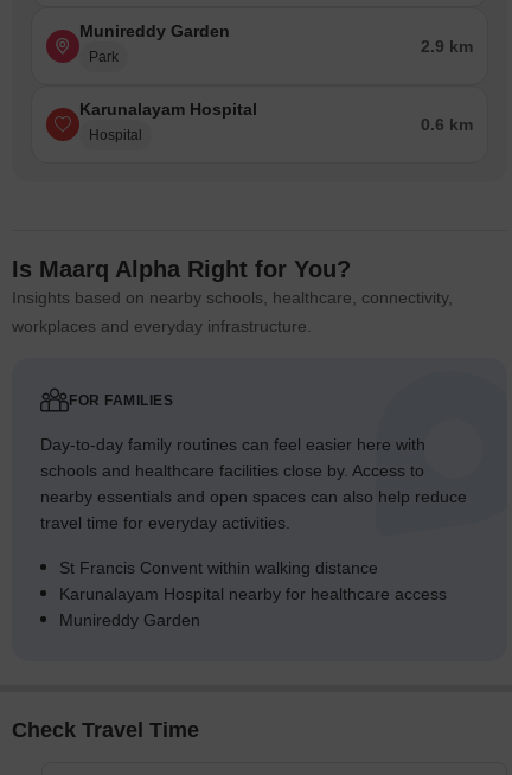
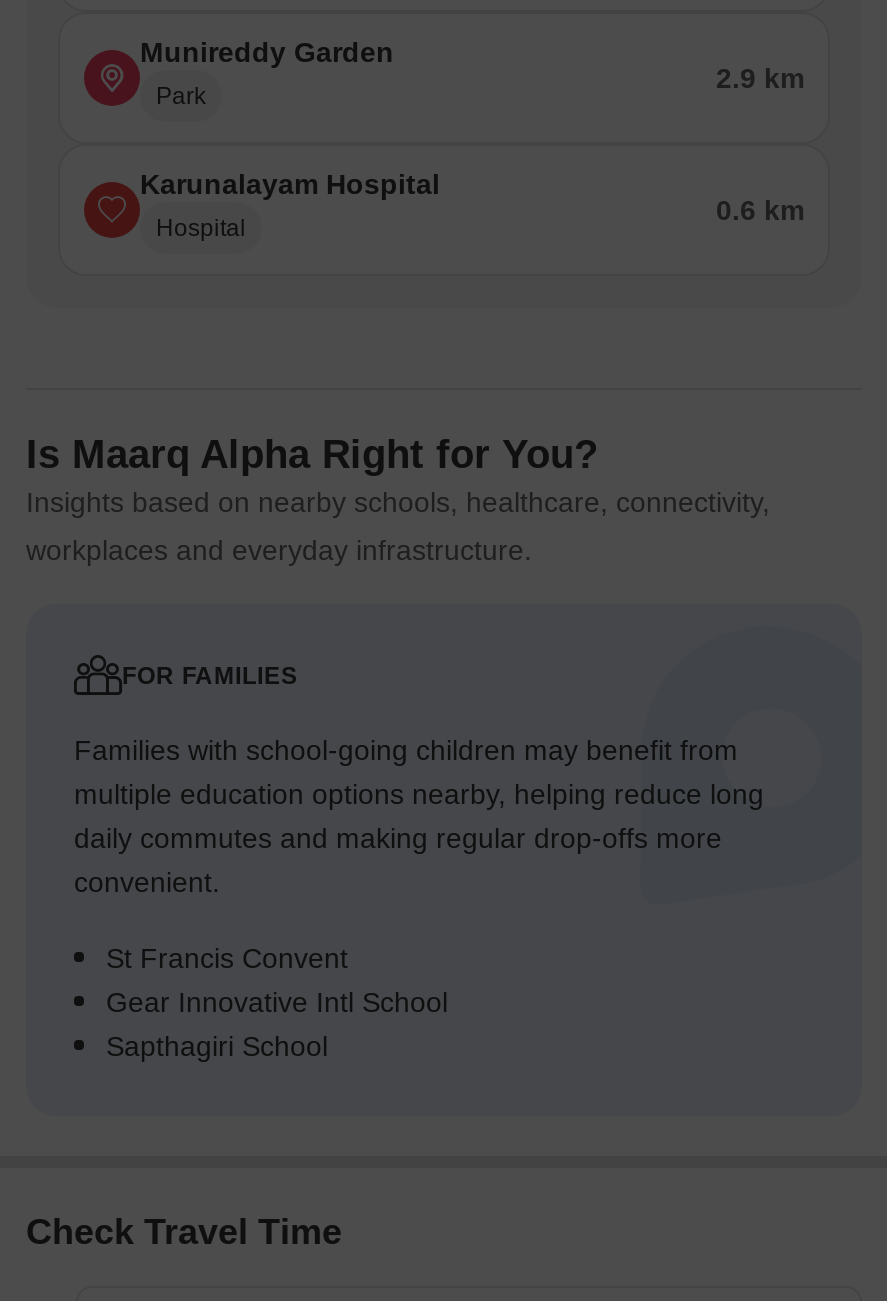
[40,435,467,533] Day-to-day family routines can feel easier here with | schools and healthcare facilities close by. Access to | nearby essentials and open spaces can also help reduce | travel time for everyday activities. -> [74,735,764,899] Families with school-going children may benefit from | multiple education options nearby, helping reduce long | daily commutes and making regular drop-offs more | convenient.
[59,559,447,630] St Francis Convent within walking distance | Karunalayam Hospital nearby for healthcare access | Munireddy Garden -> [106,943,448,1063] St Francis Convent | Gear Innovative Intl School | Sapthagiri School

